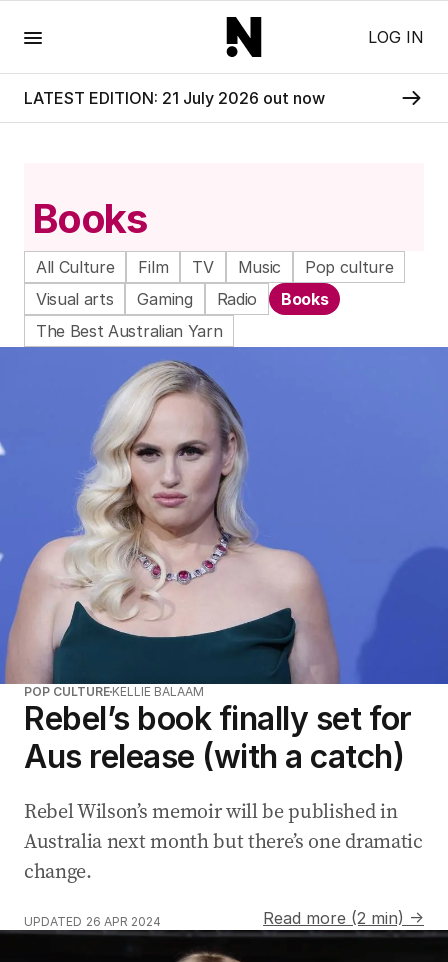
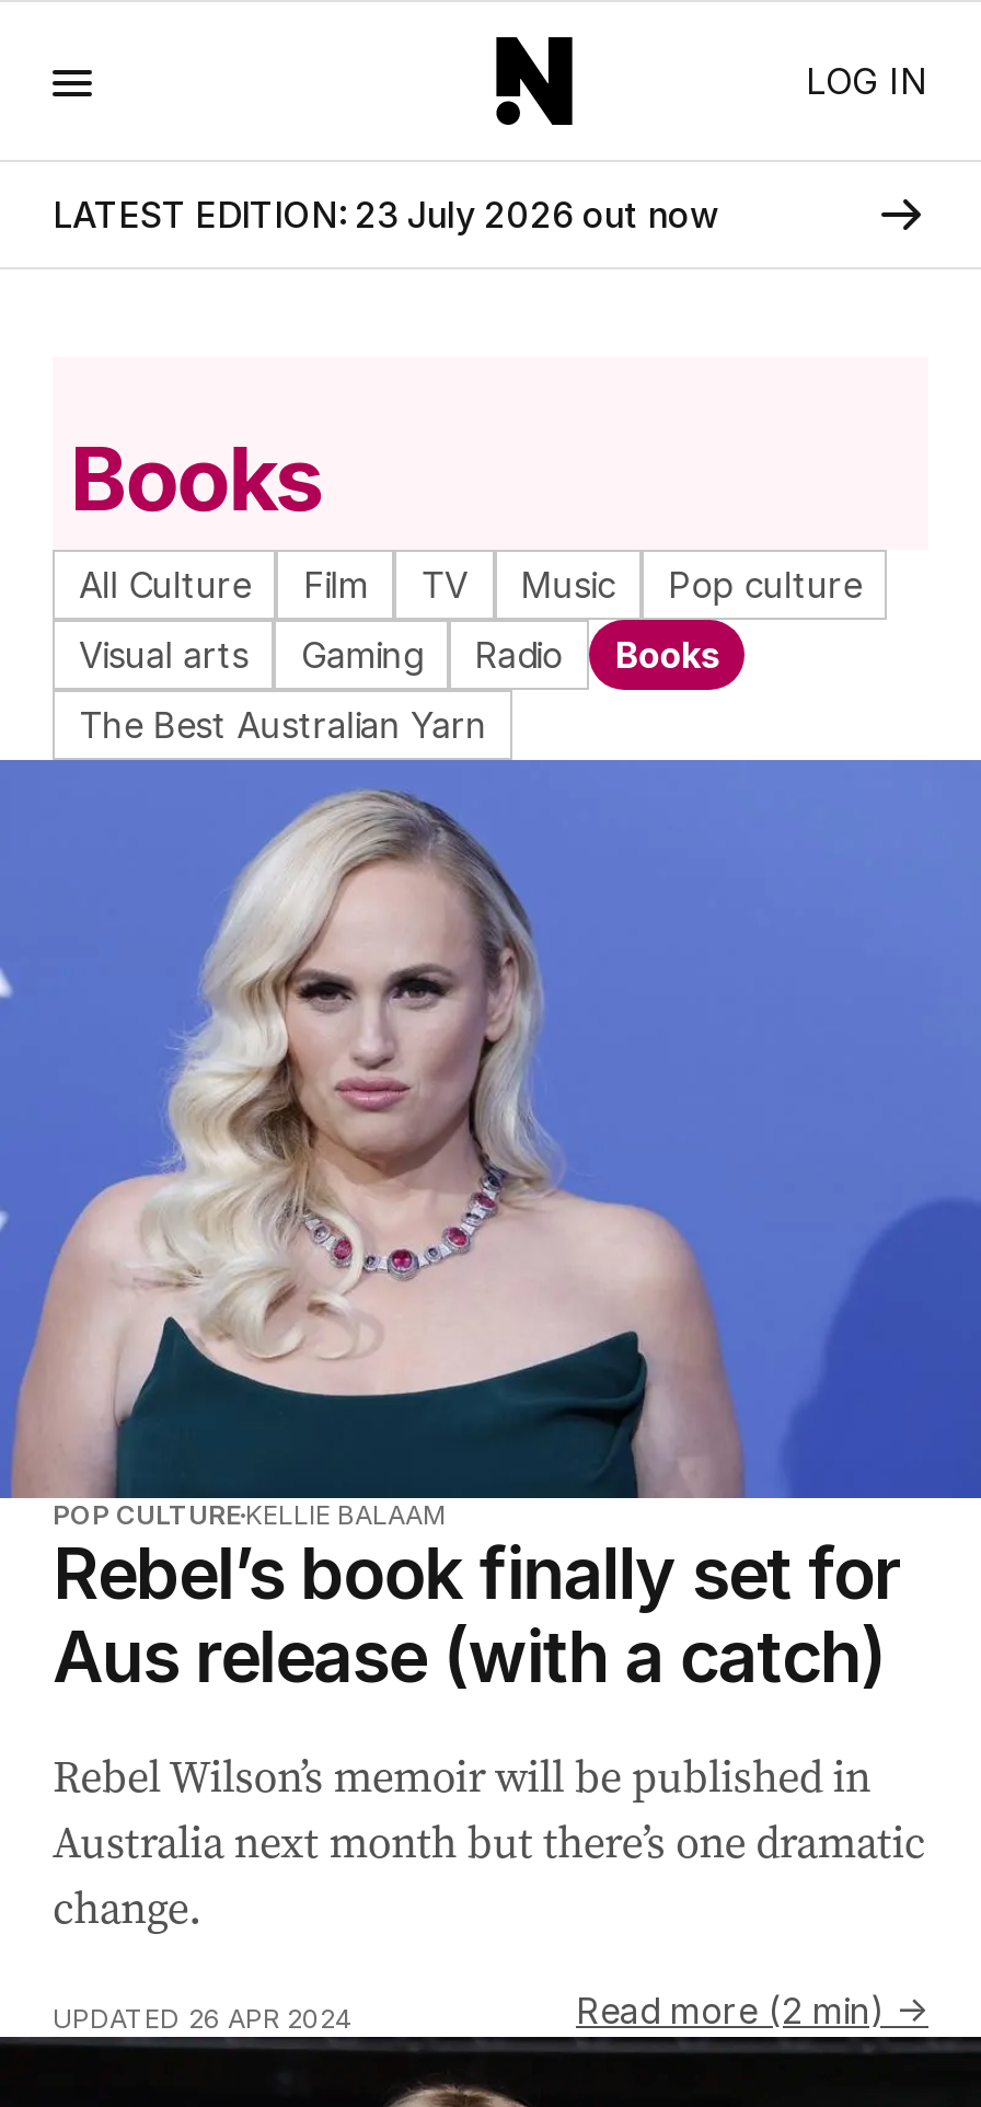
[24,88,325,108] LATEST EDITION: 21 July 2026 out now -> [53,193,718,237] LATEST EDITION: 23 July 2026 out now

